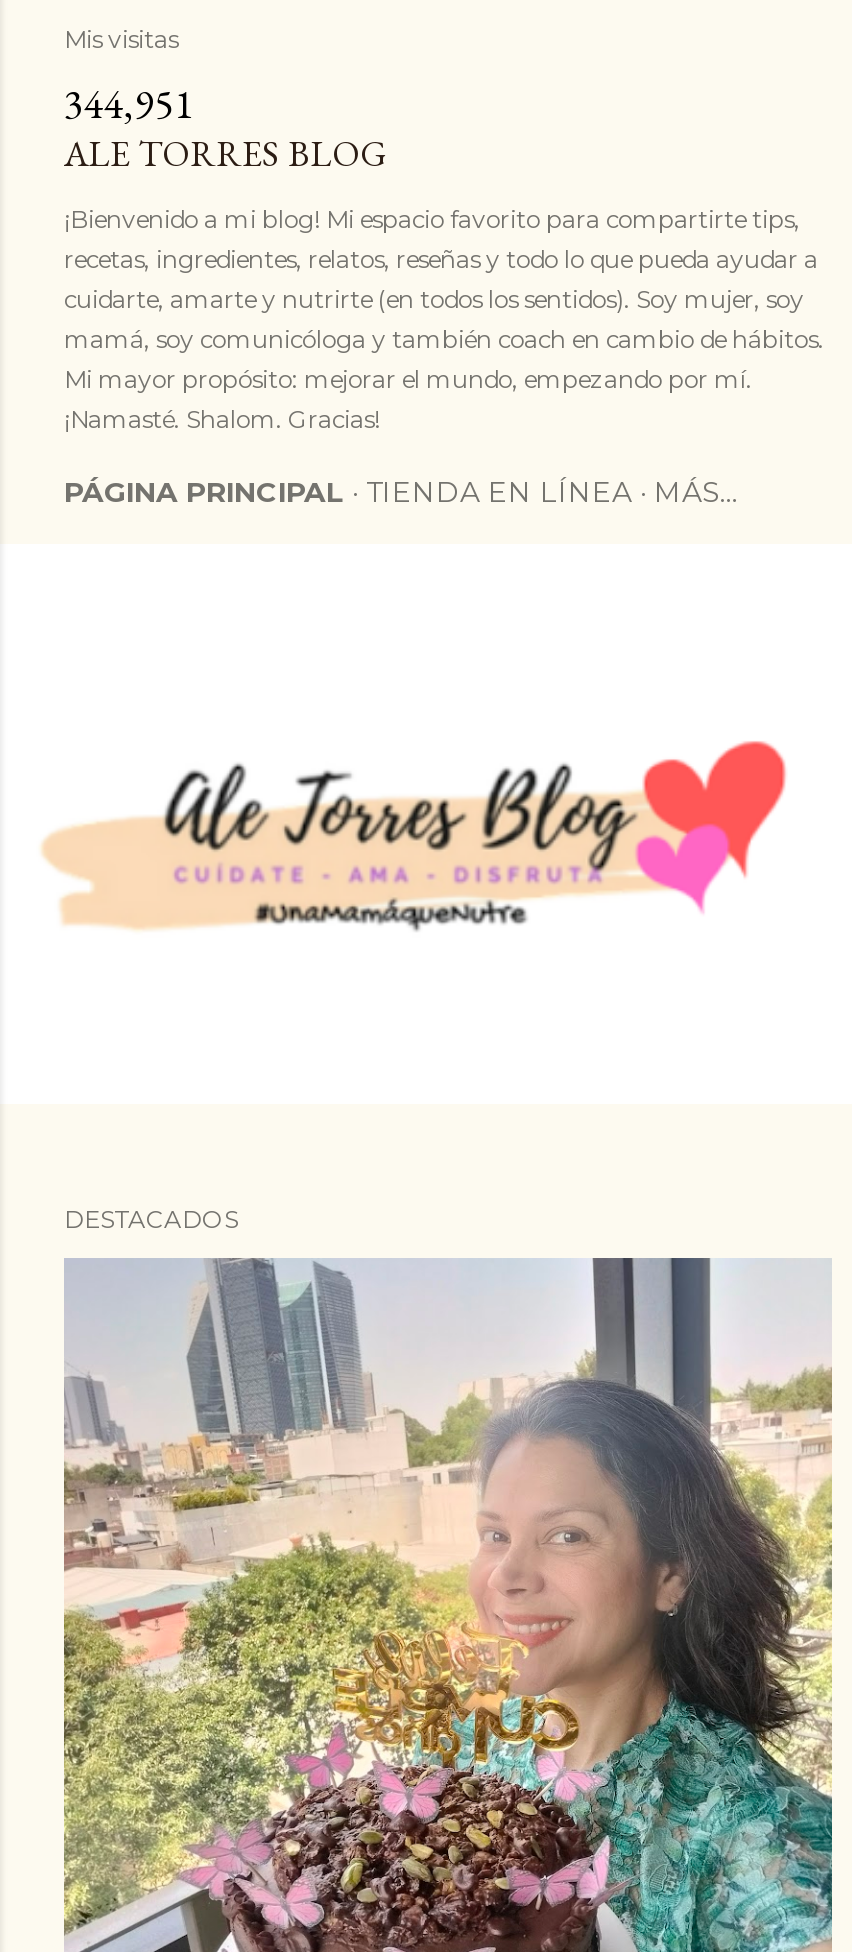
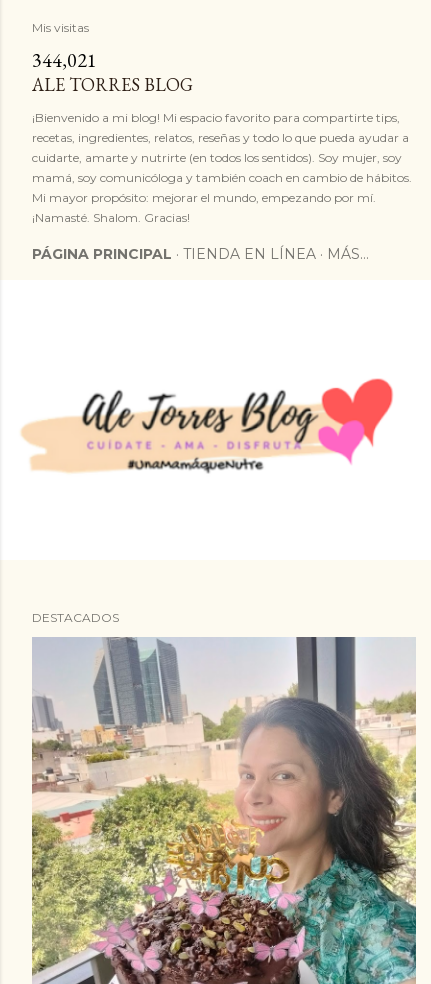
[64,78,194,130] 344,951 -> [32,47,97,73] 344,021

